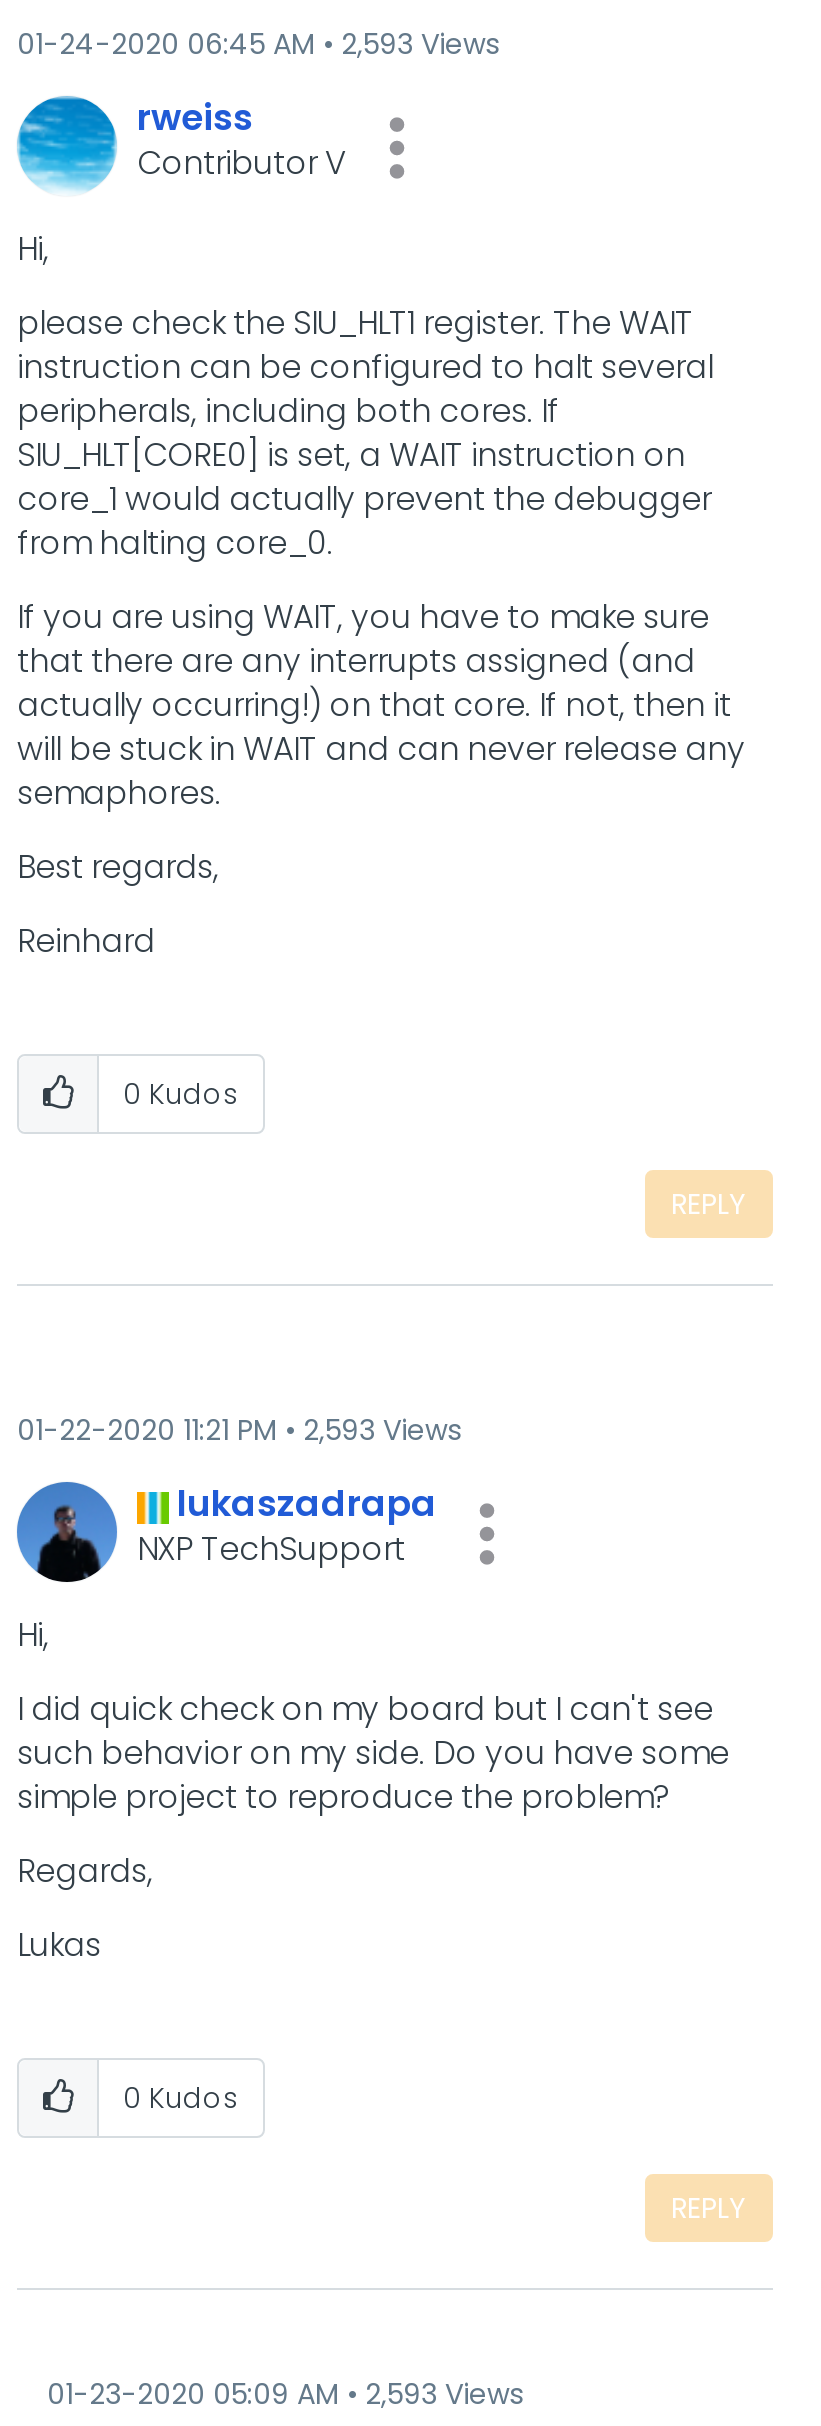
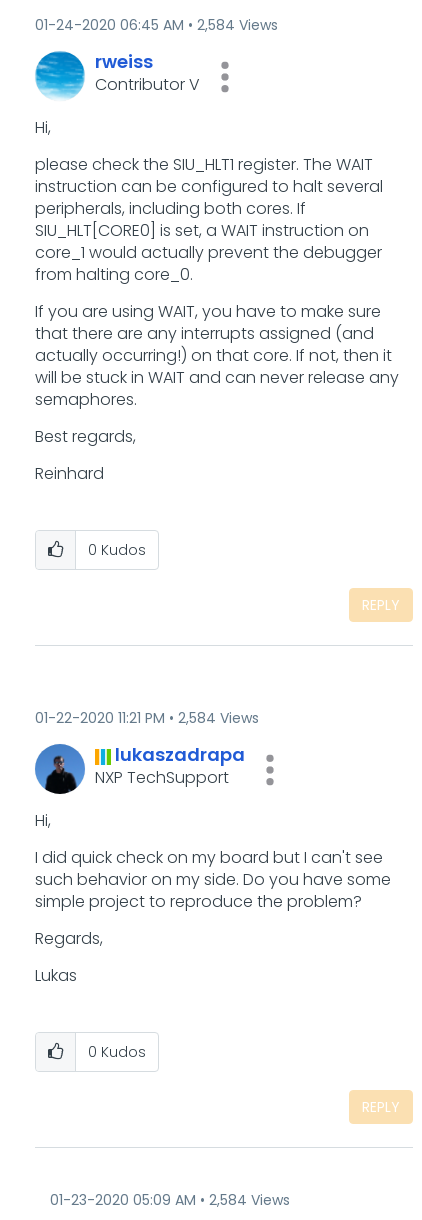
[17,25,499,65] 01-24-2020 06:45 AM 2,593 Views -> [35,15,278,35] 01-24-2020 06:45 AM 2,584 Views
[17,1411,461,1451] 01-22-2020 11:21 PM 2,593 Views -> [35,708,259,728] 01-22-2020 11:21 PM 2,584 Views
[47,2375,523,2415] 01-23-2020 05:09 AM 2,593 Views -> [50,1190,290,1210] 01-23-2020 05:09 AM 2,584 Views

